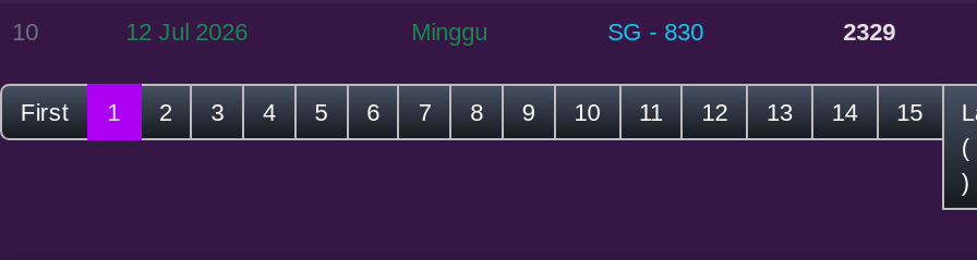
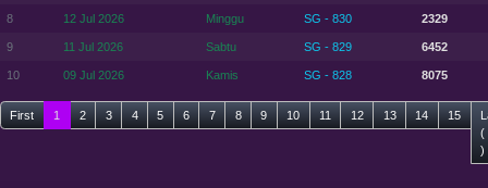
[12,18,38,44] 10 -> [6,12,13,25] 8
none -> [6,40,447,81] 9 | 11 Jul 2026 | Sabtu | SG - 829 | 6452 | 10 | 09 Jul 2026 | Kamis | SG - 828 | 8075

